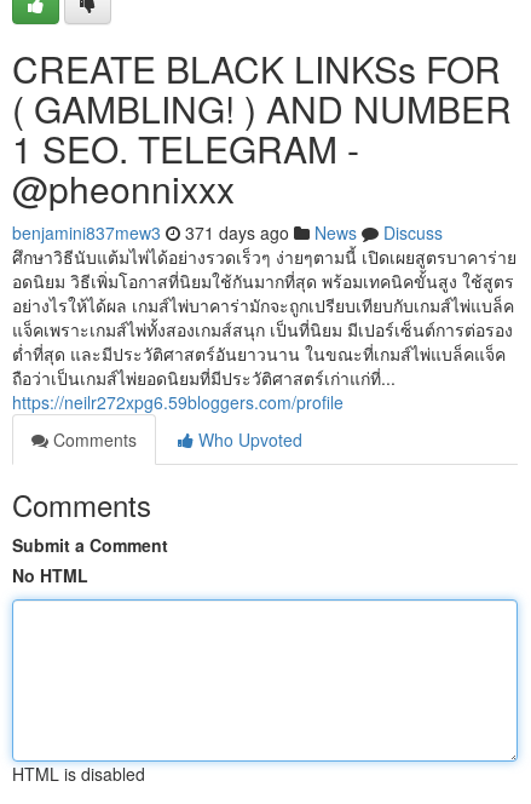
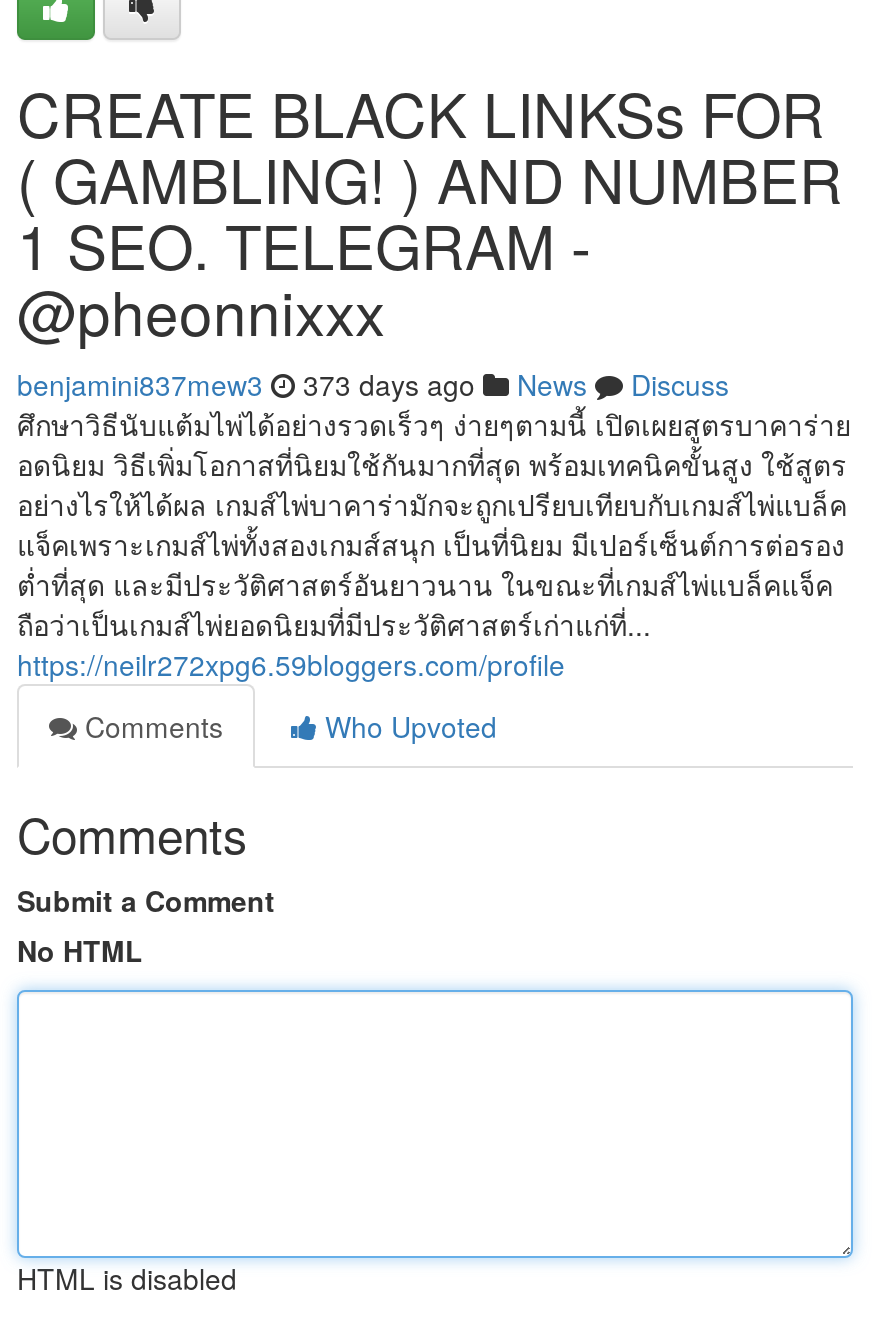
[12,220,443,245] benjamini837mew3 371 days ago News Discuss -> [17,364,729,404] benjamini837mew3 373 days ago News Discuss

